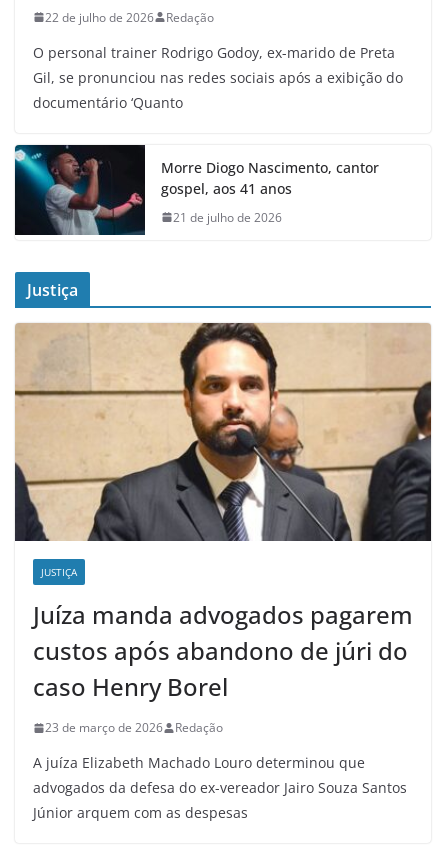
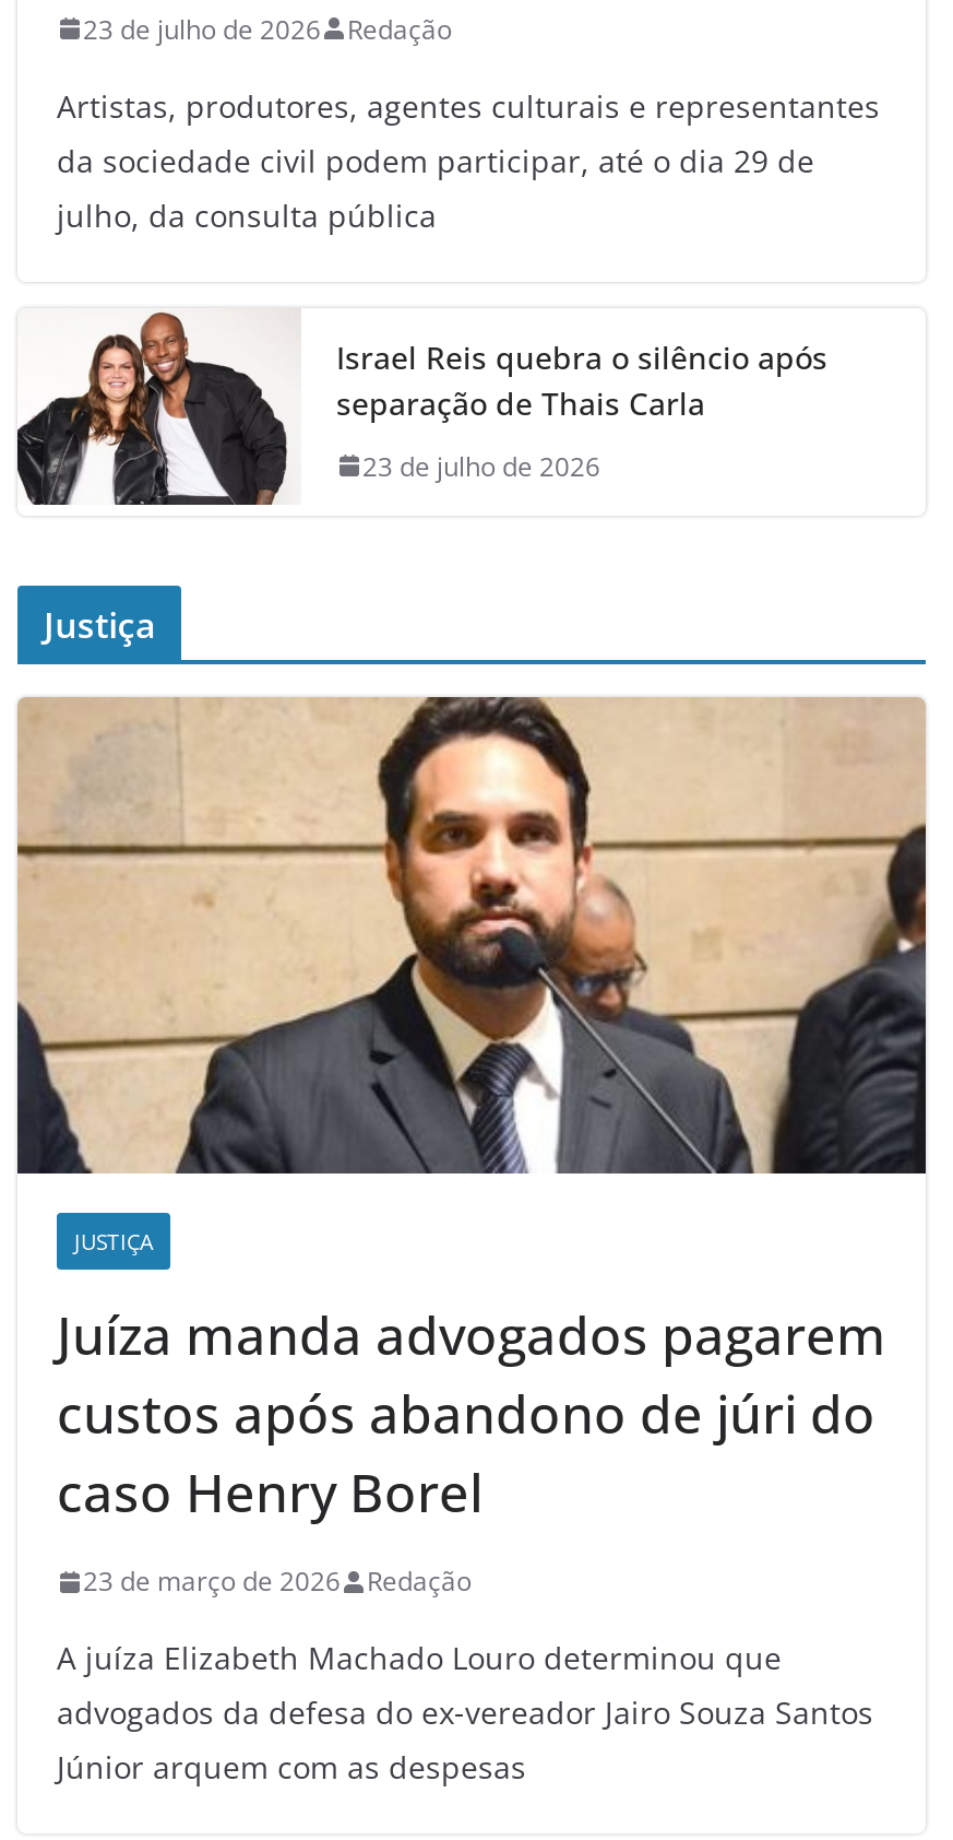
[45,9,214,26] 22 de julho de 2026 Redação -> [83,10,452,48] 23 de julho de 2026 Redação
[33,43,403,112] O personal trainer Rodrigo Godoy, ex-marido de Preta | Gil, se pronunciou nas redes sociais após a exibição do | documentário ‘Quanto -> [57,85,880,236] Artistas, produtores, agentes culturais e representantes | da sociedade civil podem participar, até o dia 29 de | julho, da consulta pública
[14,144,379,236] [image] | Morre Diogo Nascimento, cantor | gospel, aos 41 anos -> [15,308,827,507] [image] | Israel Reis quebra o silêncio após | separação de Thais Carla
[173,209,282,226] 21 de julho de 2026 -> [362,448,600,485] 23 de julho de 2026

